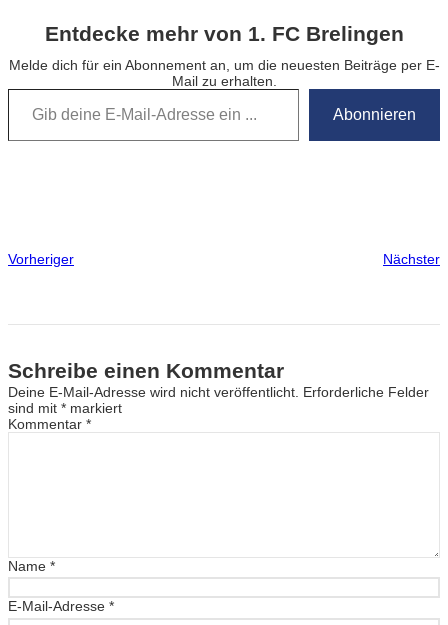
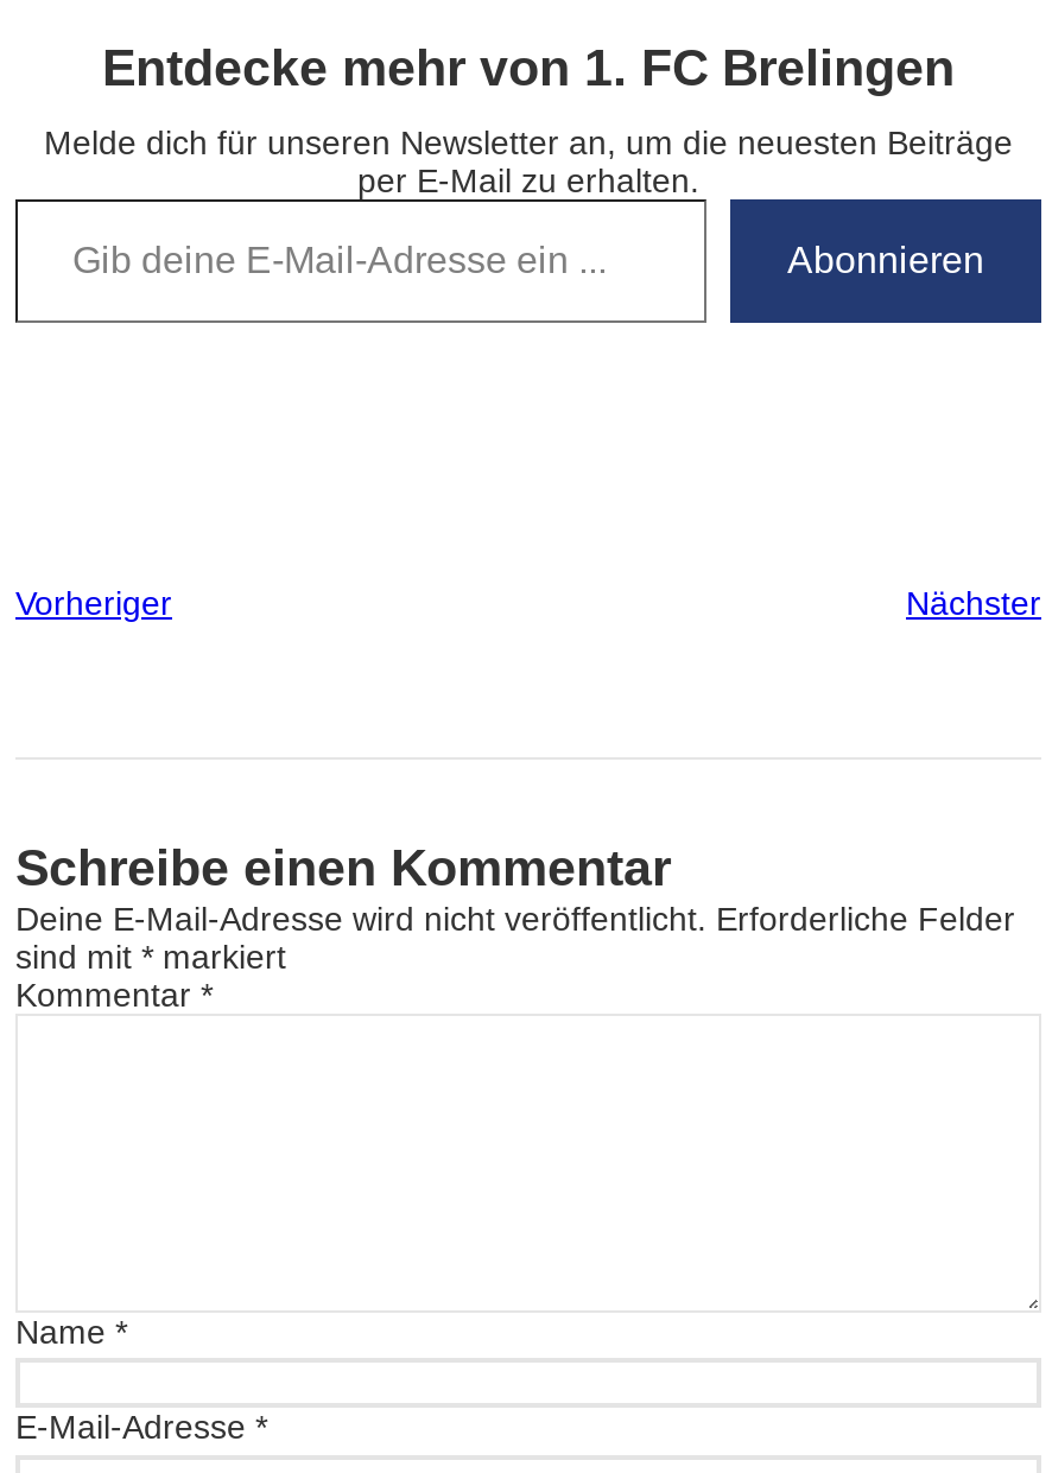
[8,57,439,89] Melde dich für ein Abonnement an, um die neuesten Beiträge per E- | Mail zu erhalten. -> [44,124,1013,200] Melde dich für unseren Newsletter an, um die neuesten Beiträge | per E-Mail zu erhalten.

